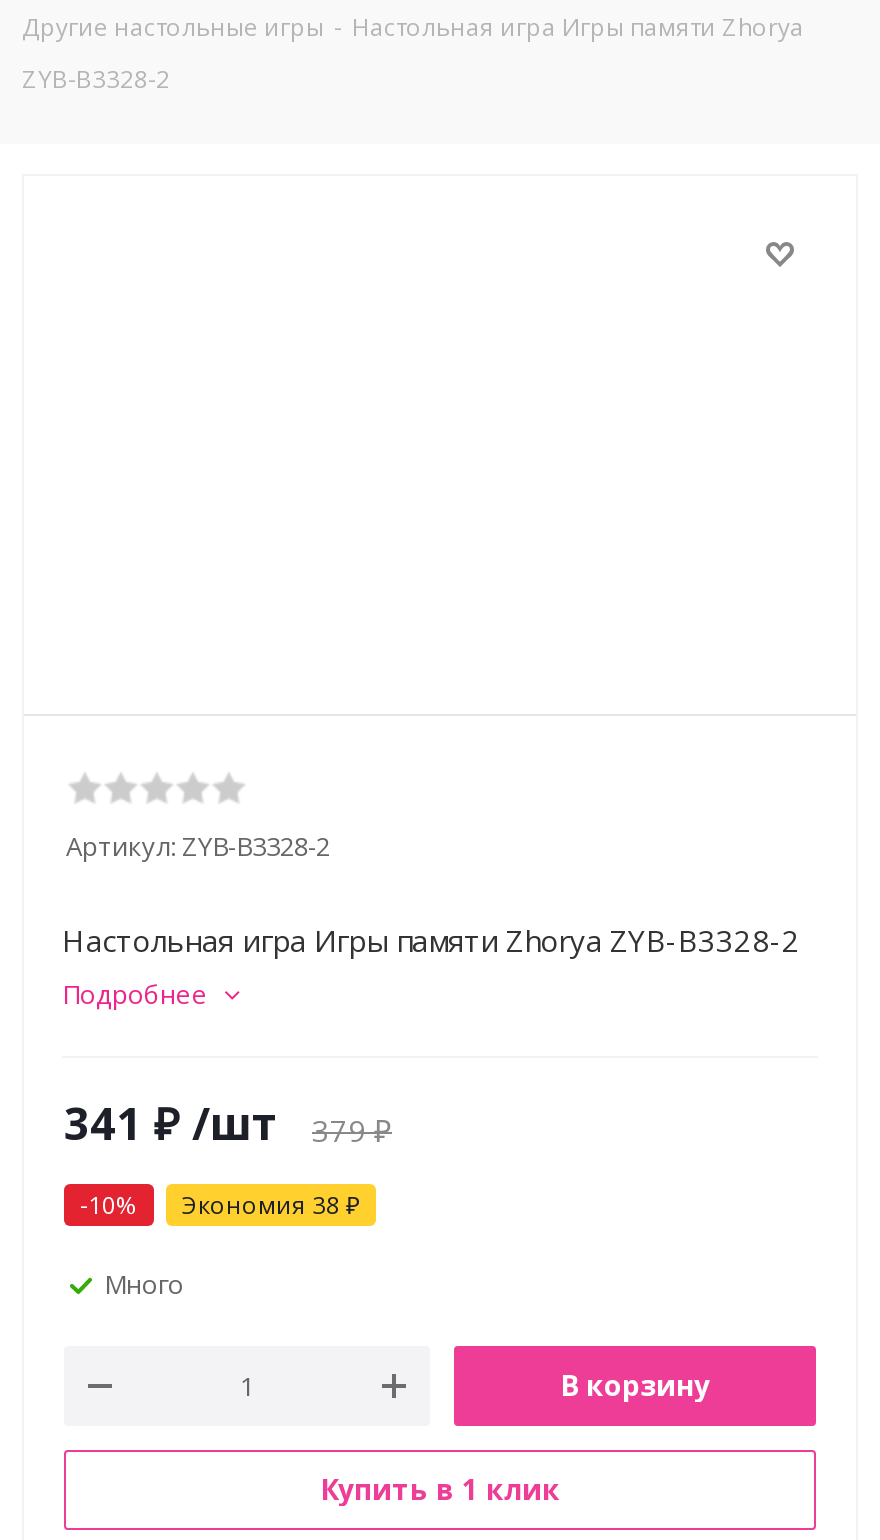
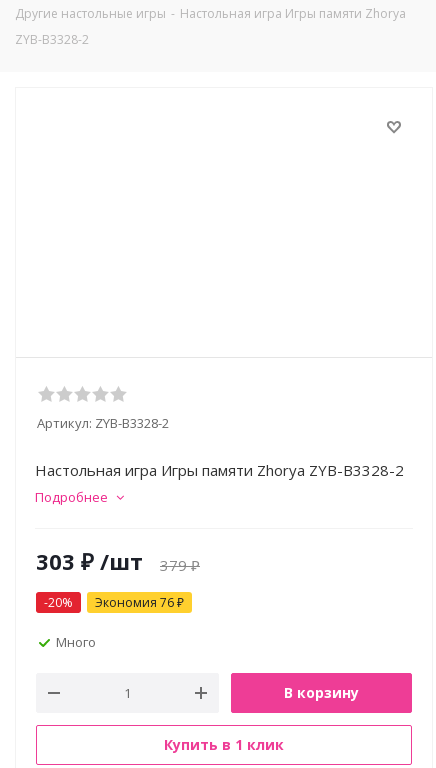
[64,1092,392,1152] 341 ₽ /шт 379₽ -> [36,546,200,576] 303 ₽ /шт 379₽
[80,1188,138,1222] -10% -> [44,594,73,611] -20%
[182,1188,360,1222] Экономия 38 ₽ -> [95,594,184,611] Экономия 76 ₽

